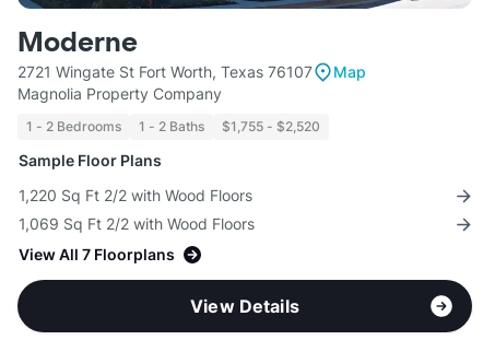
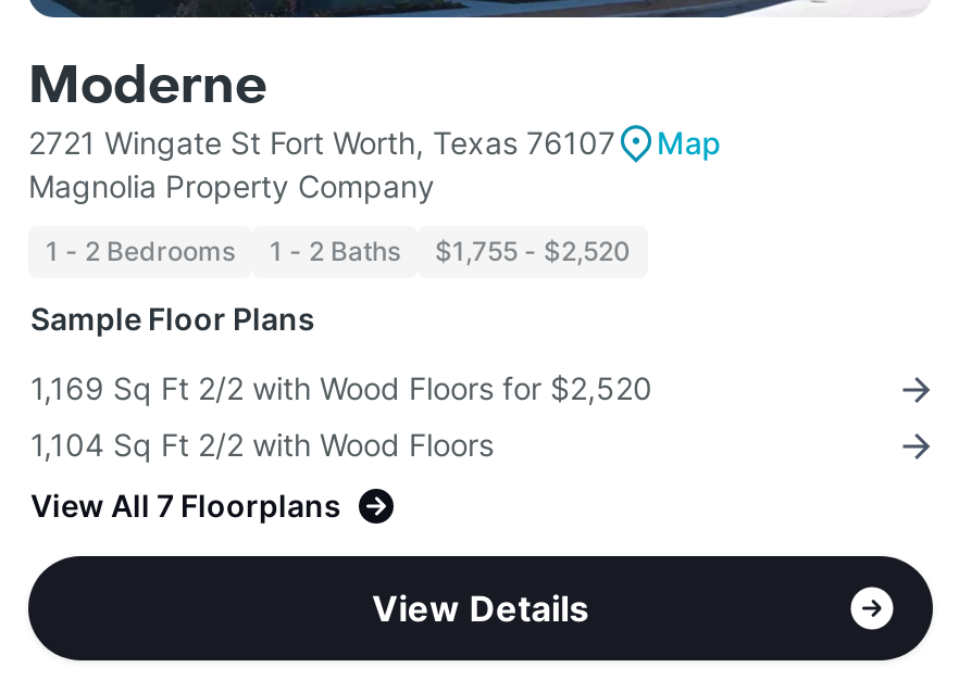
[19,186,252,205] 1,220 Sq Ft 2/2 with Wood Floors -> [30,370,652,407] 1,169 Sq Ft 2/2 with Wood Floors for $2,520
[19,214,255,233] 1,069 Sq Ft 2/2 with Wood Floors -> [30,426,494,463] 1,104 Sq Ft 2/2 with Wood Floors

